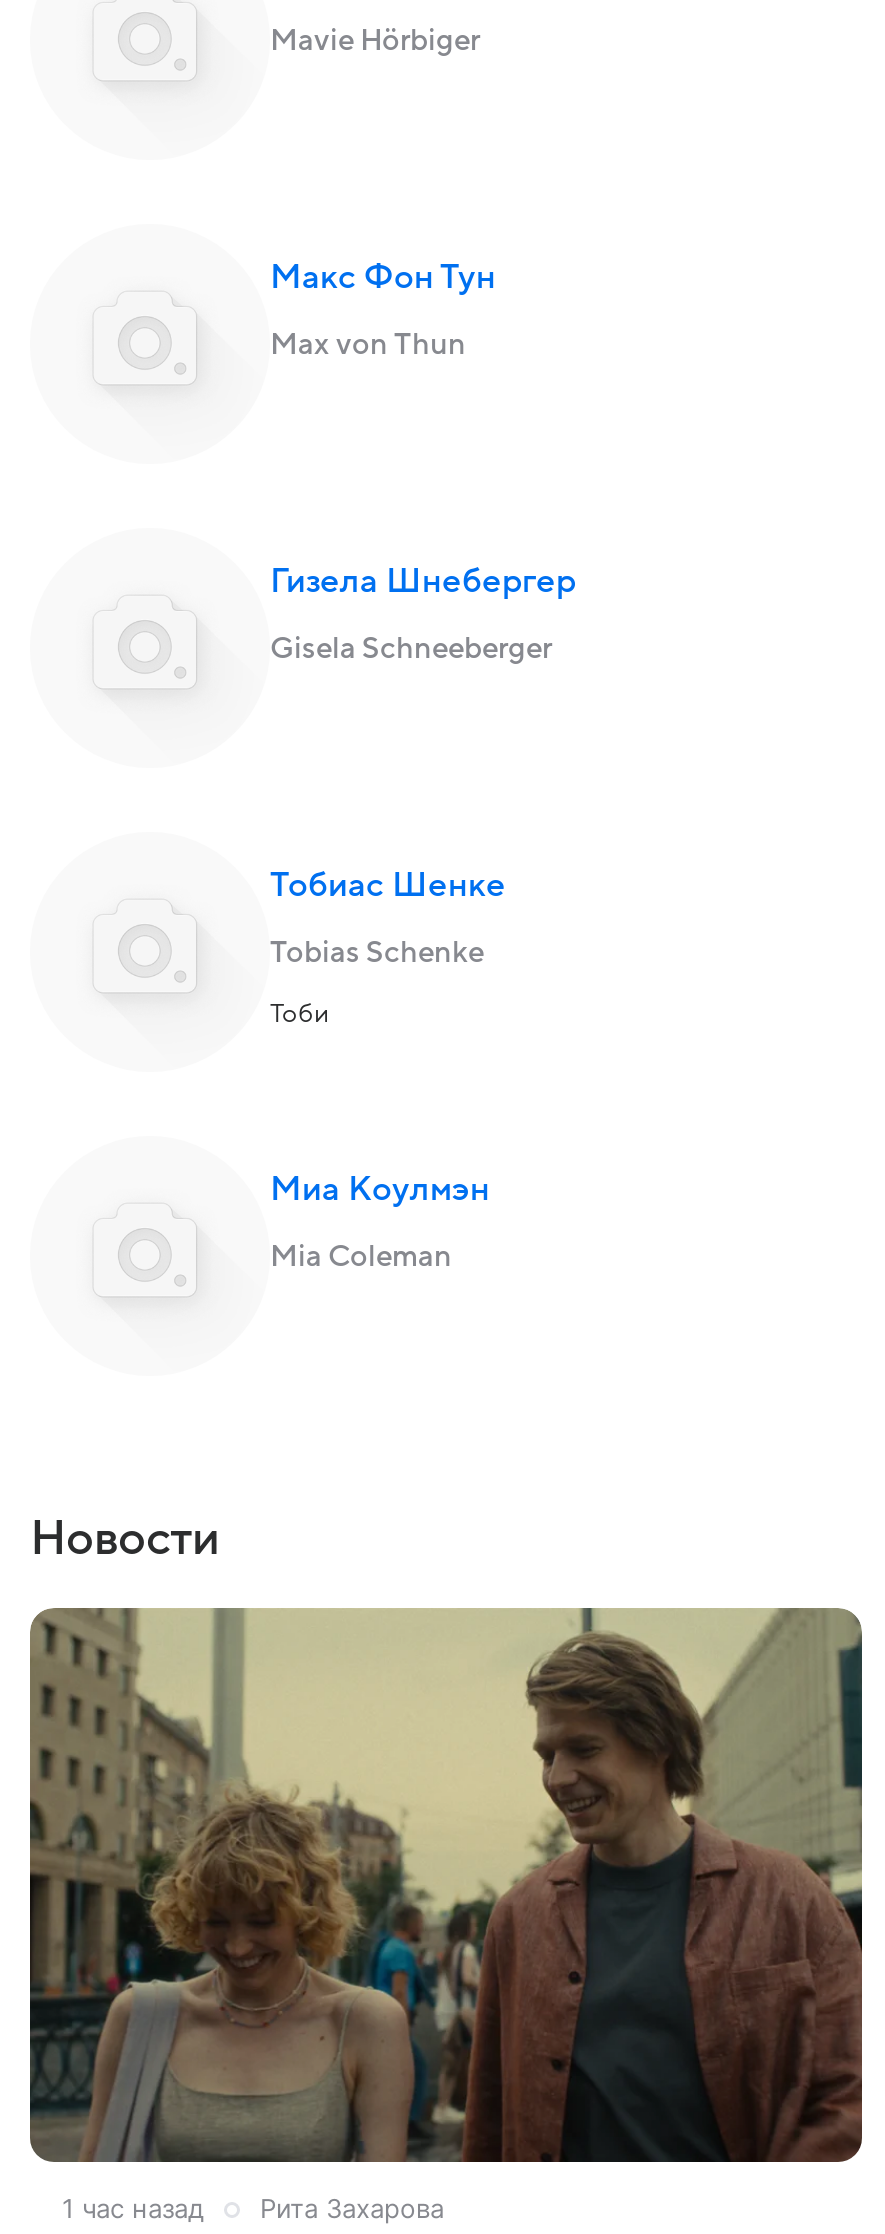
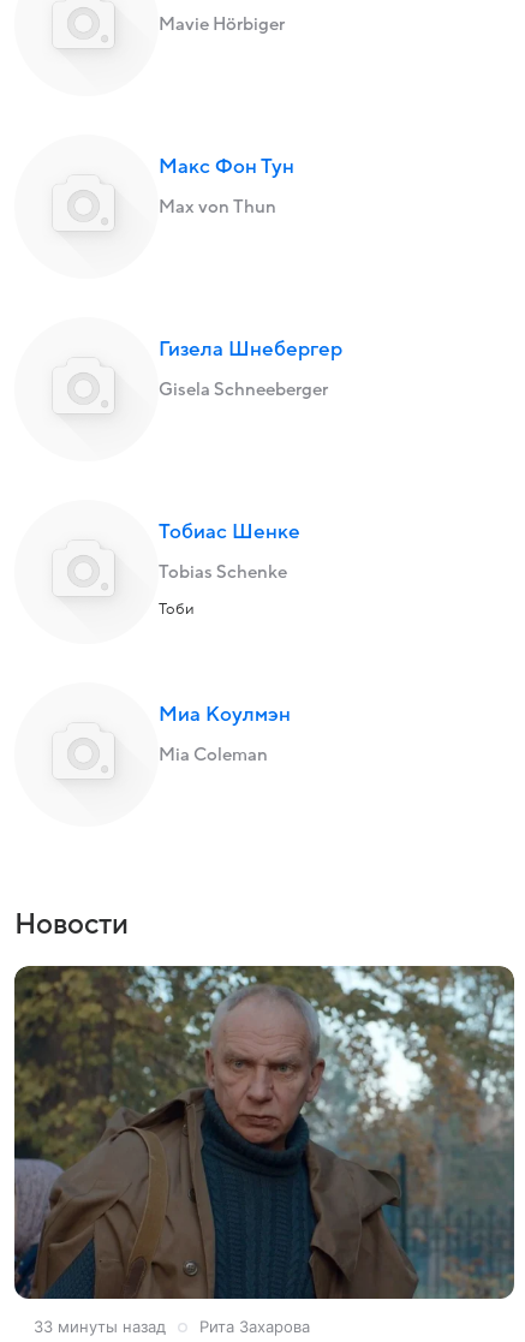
[28,1606,864,2225] [image] | 1 час назад Рита Захарова -> [13,965,514,1336] [image] | 33 минуты назад Рита Захарова

